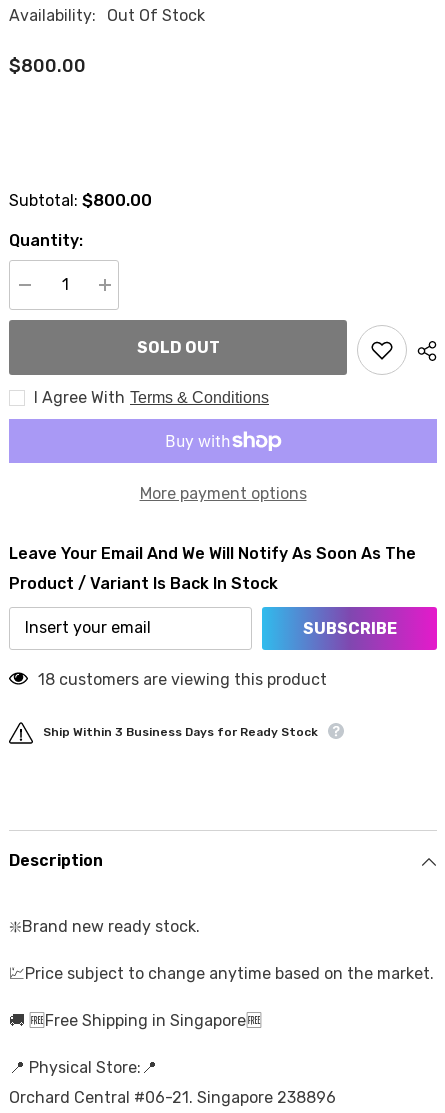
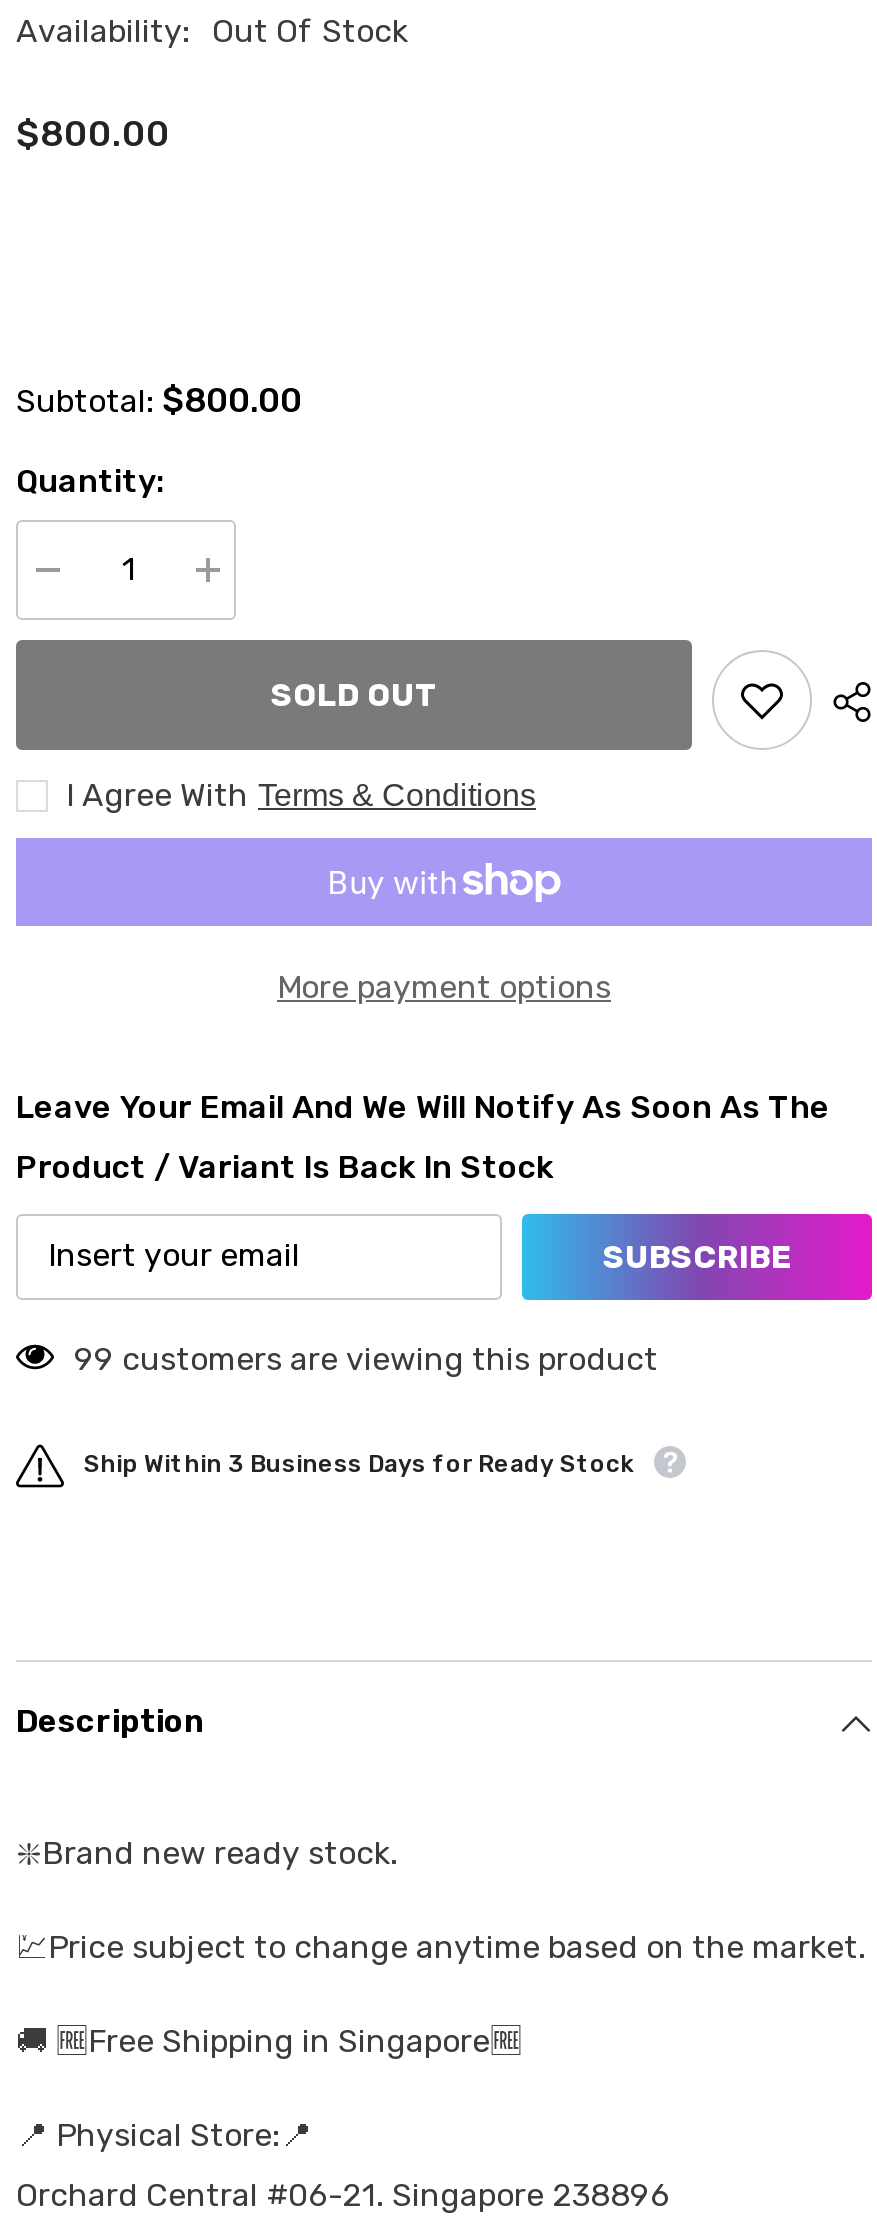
[38,670,327,689] 18 customers are viewing this product -> [74,1339,658,1377] 99 customers are viewing this product

